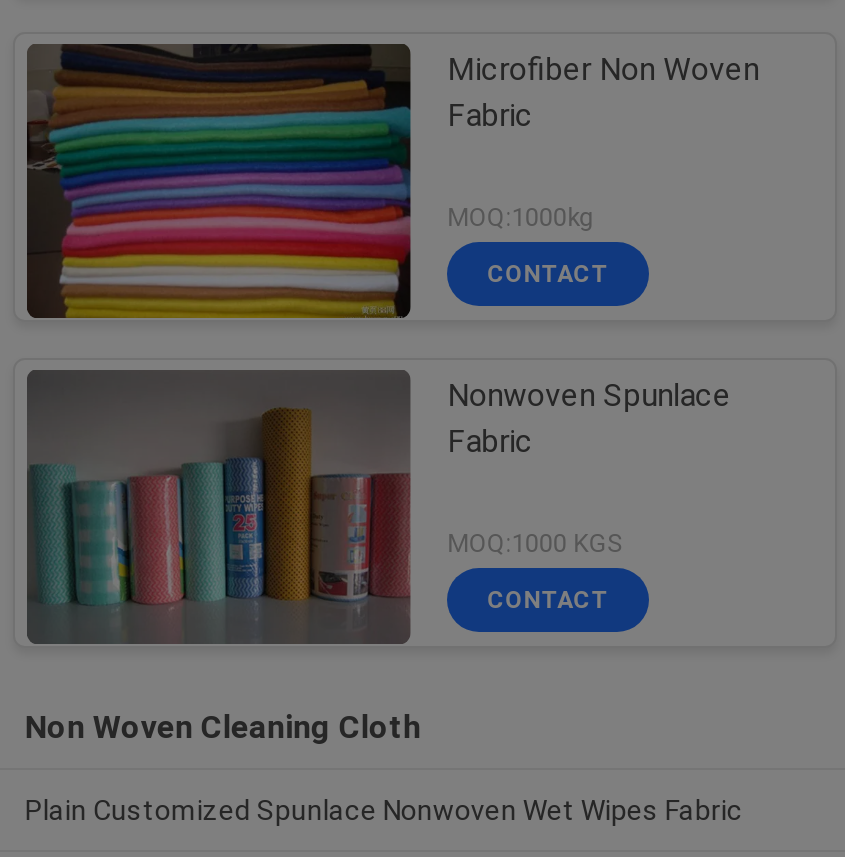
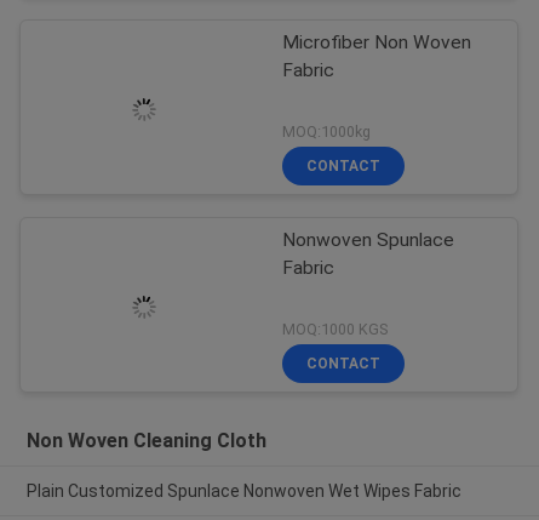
[25,42,413,320] [image] -> none
[25,368,413,646] [image] -> none

